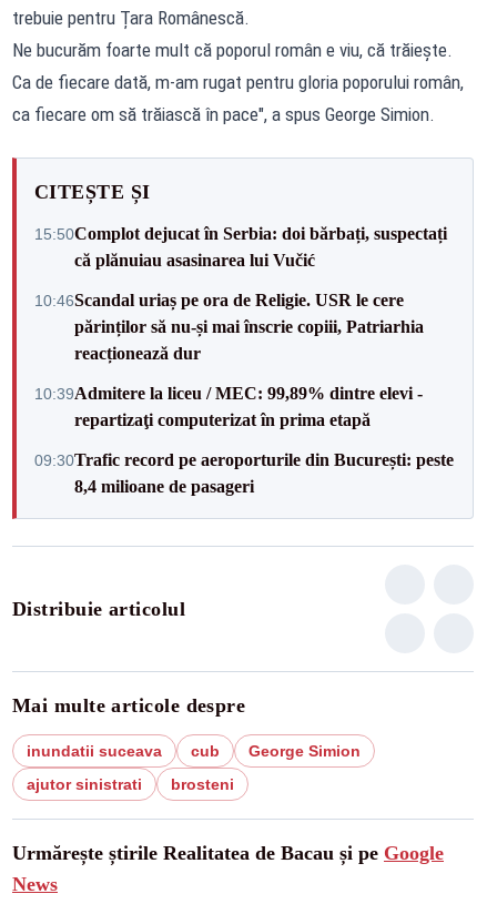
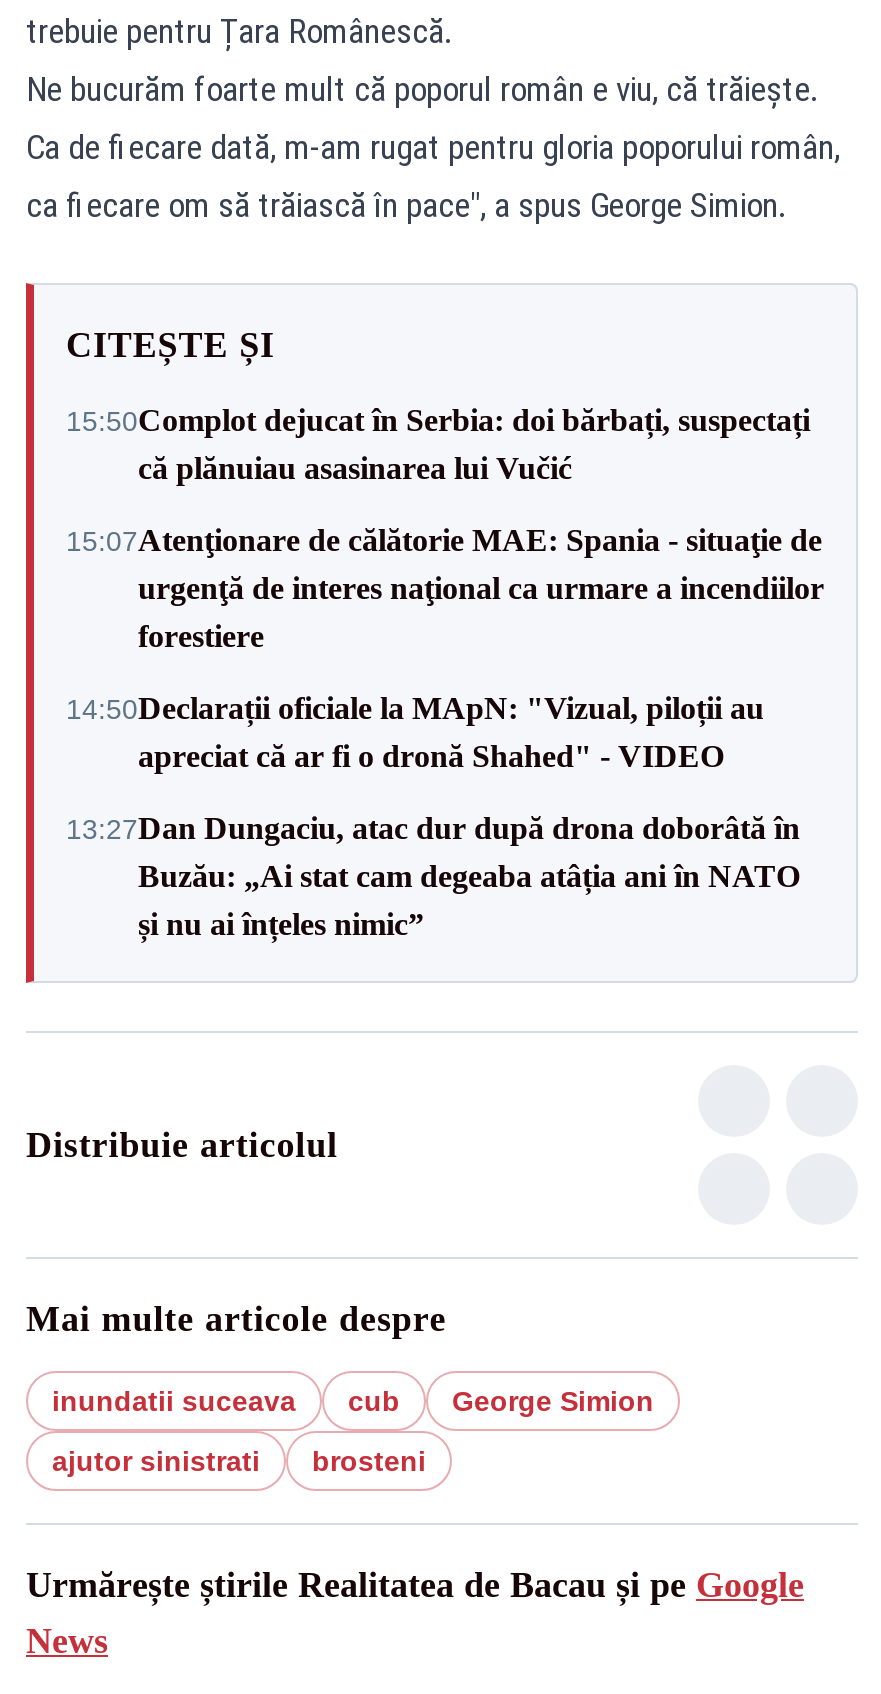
[34,290,424,362] 10:46Scandal uriaș pe ora de Religie. USR le cere | părinților să nu-și mai înscrie copiii, Patriarhia | reacționează dur -> [66,523,824,653] 15:07Atenţionare de călătorie MAE: Spania - situaţie de | urgenţă de interes naţional ca urmare a incendiilor | forestiere
[34,383,423,429] 10:39Admitere la liceu / MEC: 99,89% dintre elevi - | repartizaţi computerizat în prima etapă -> [66,691,764,773] 14:50Declarații oficiale la MApN: "Vizual, piloții au | apreciat că ar fi o dronă Shahed" - VIDEO
[34,450,454,495] 09:30Trafic record pe aeroporturile din București: peste | 8,4 milioane de pasageri -> [66,811,800,941] 13:27Dan Dungaciu, atac dur după drona doborâtă în | Buzău: „Ai stat cam degeaba atâția ani în NATO | și nu ai înțeles nimic”

